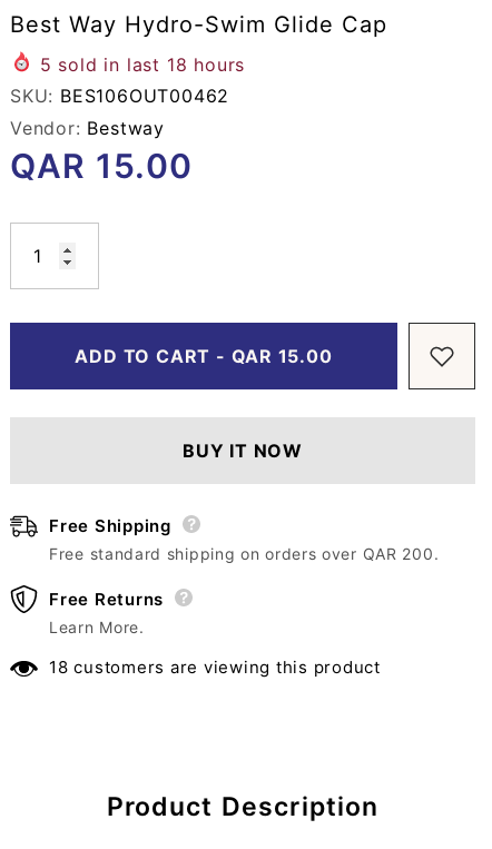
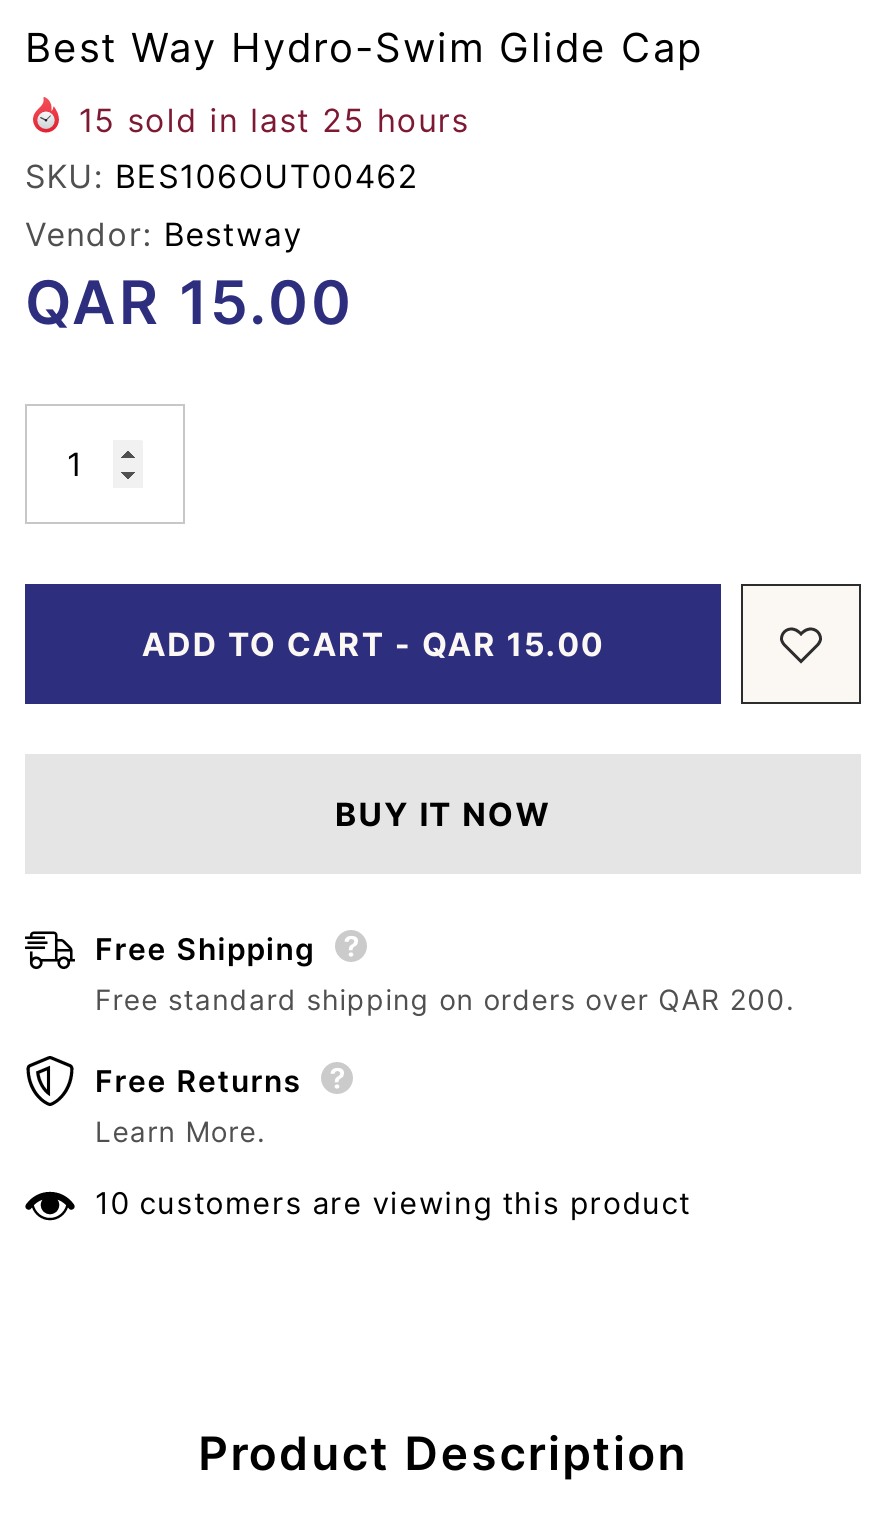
[40,53,245,75] 5 sold in last 18 hours -> [79,100,469,140] 15 sold in last 25 hours
[49,657,380,678] 18 customers are viewing this product -> [95,1184,691,1222] 10 customers are viewing this product

